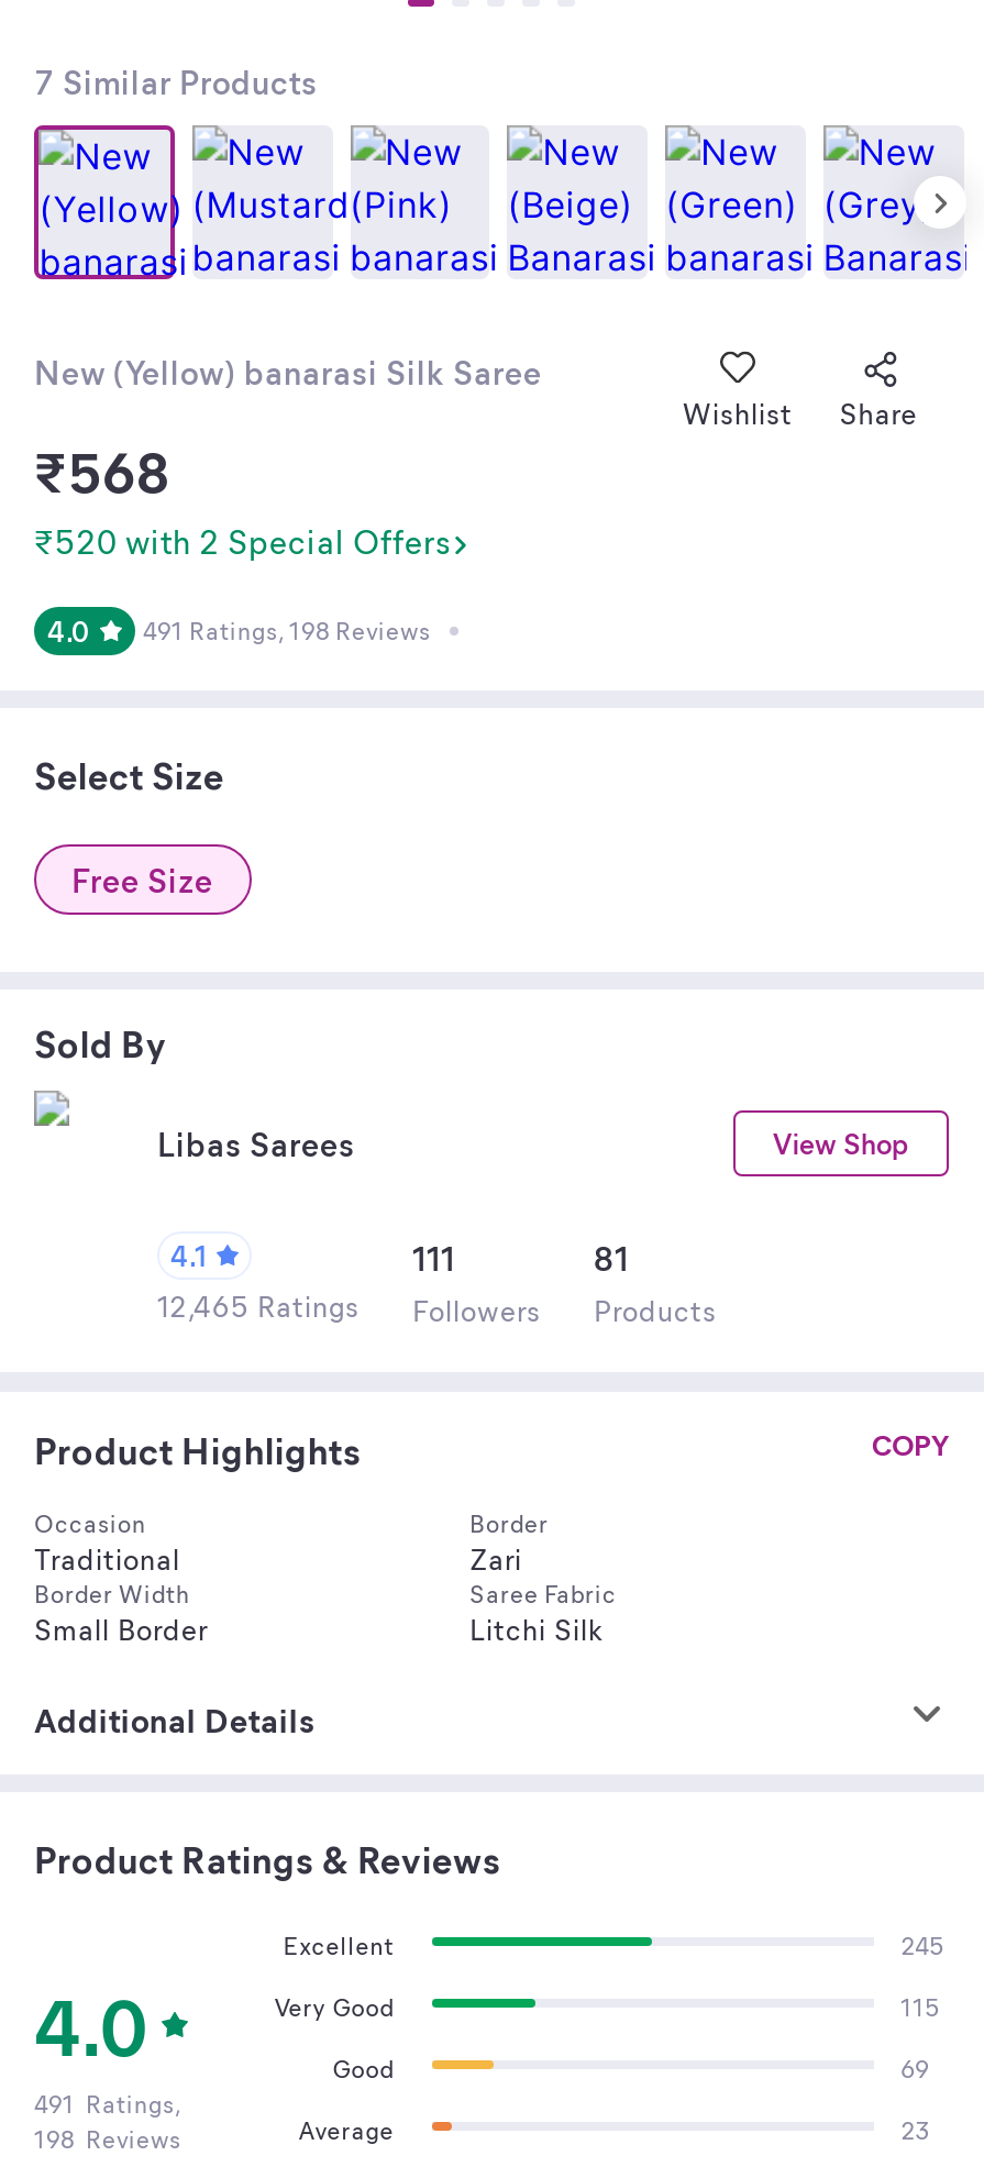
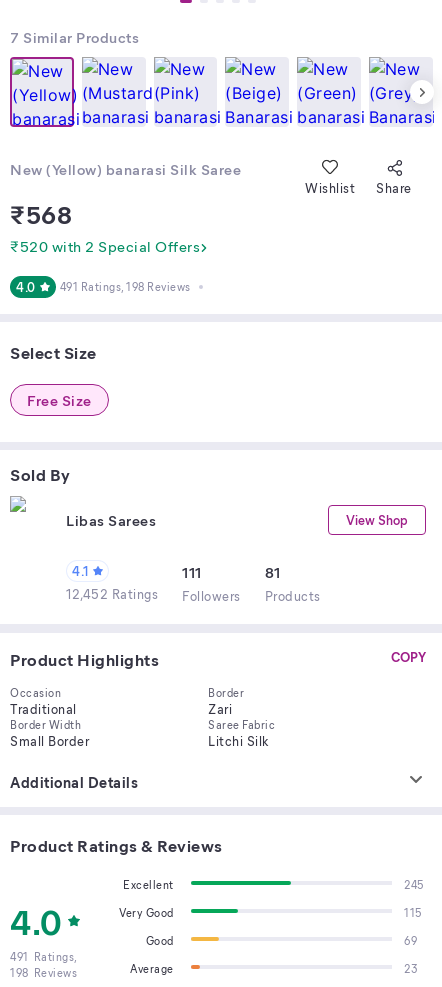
[157,1286,717,1328] 12,465 Ratings Followers Products -> [66,585,320,604] 12,452 Ratings Followers Products

